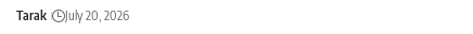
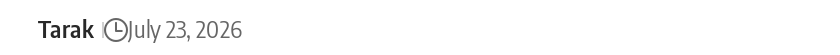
[16,7,129,23] Tarak July 20, 2026 -> [38,14,242,44] Tarak July 23, 2026

